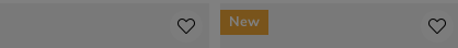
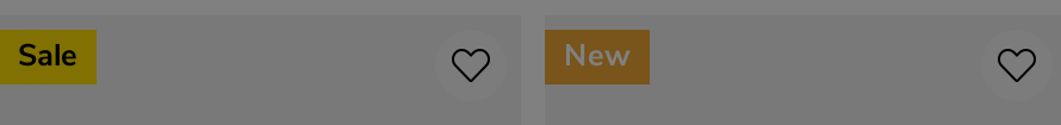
none -> [18,34,77,77] Sale

